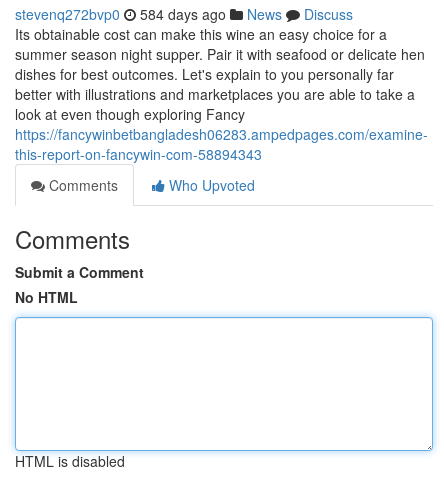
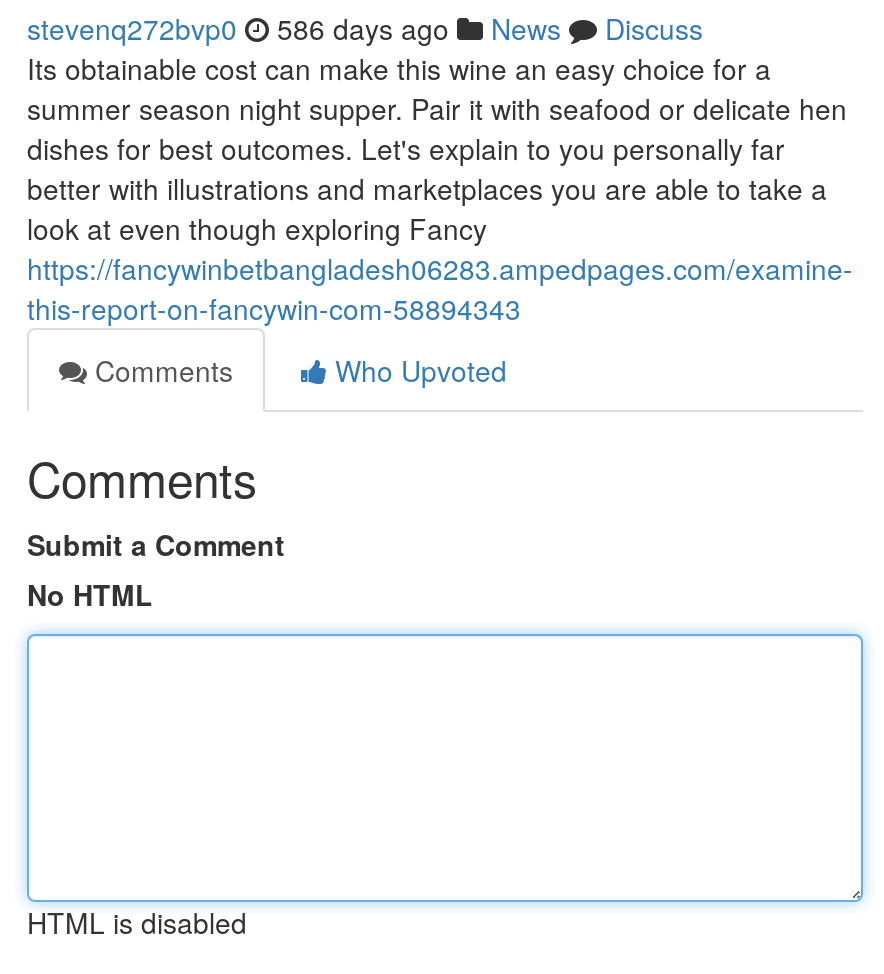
[15,4,353,24] stevenq272bvp0 584 days ago News Discuss -> [27,8,703,48] stevenq272bvp0 586 days ago News Discuss

